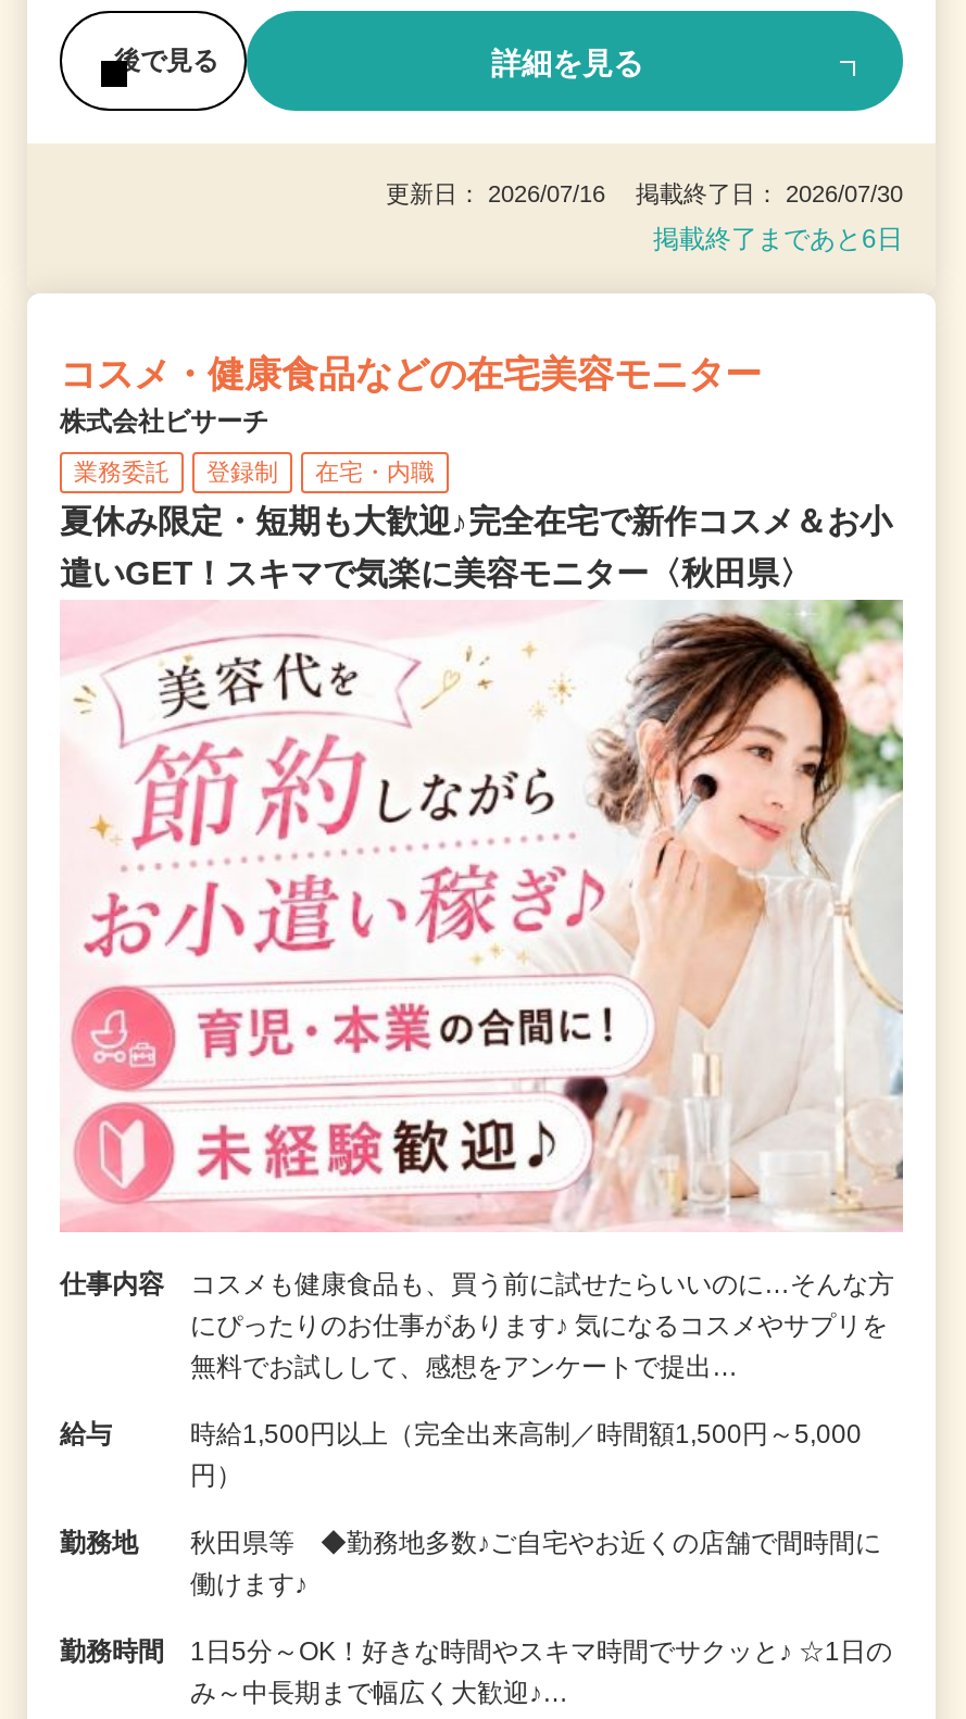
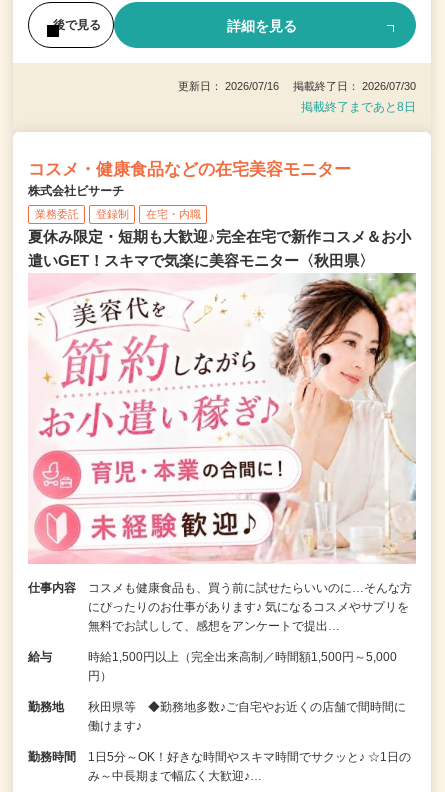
[653,224,903,254] 掲載終了まであと6日 -> [301,100,416,114] 掲載終了まであと8日

